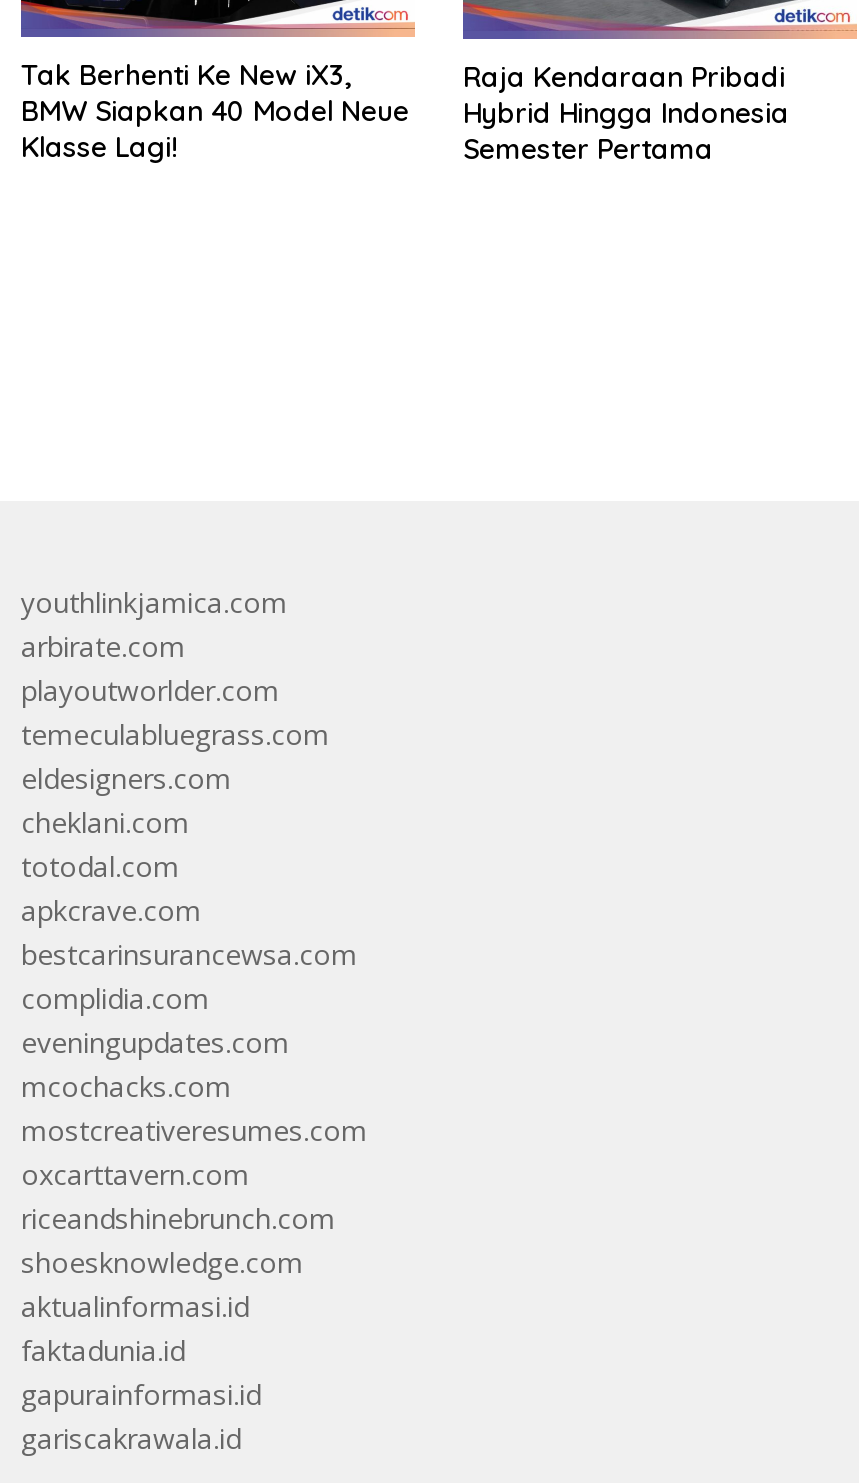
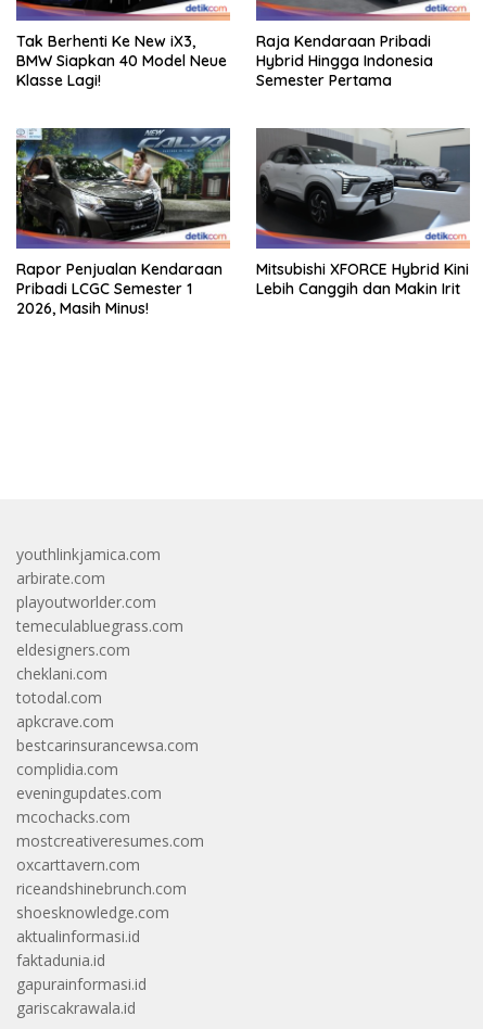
none -> [15,127,231,318] [image] | Rapor Penjualan Kendaraan | Pribadi LCGC Semester 1 | 2026, Masih Minus!
none -> [256,127,471,298] [image] | Mitsubishi XFORCE Hybrid Kini | Lebih Canggih dan Makin Irit

